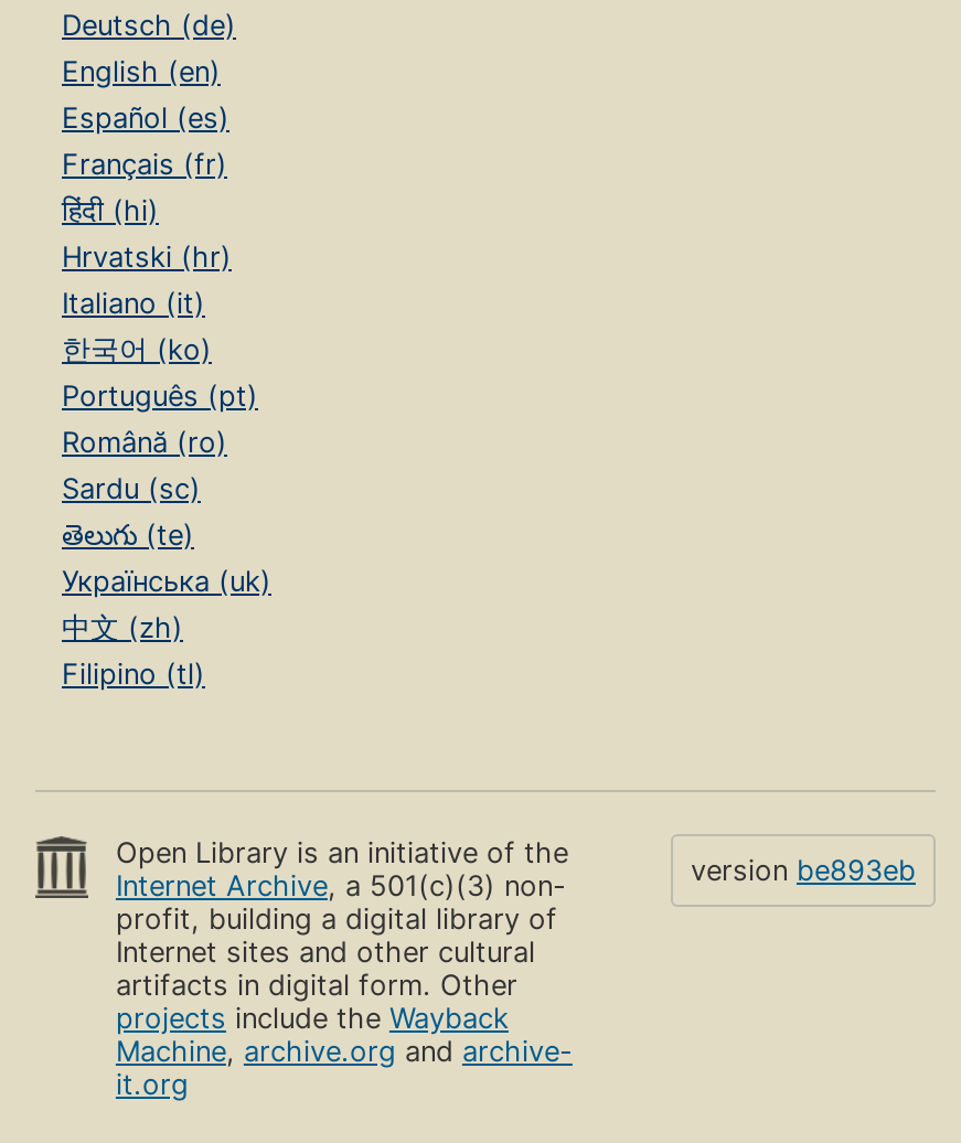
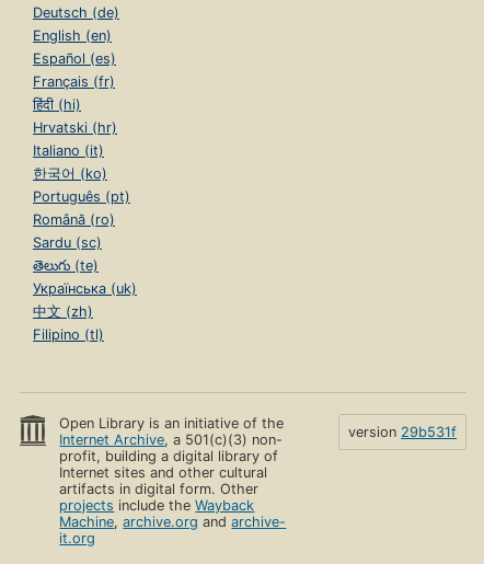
[691,855,916,888] version be893eb -> [348,424,457,441] version 29b531f

